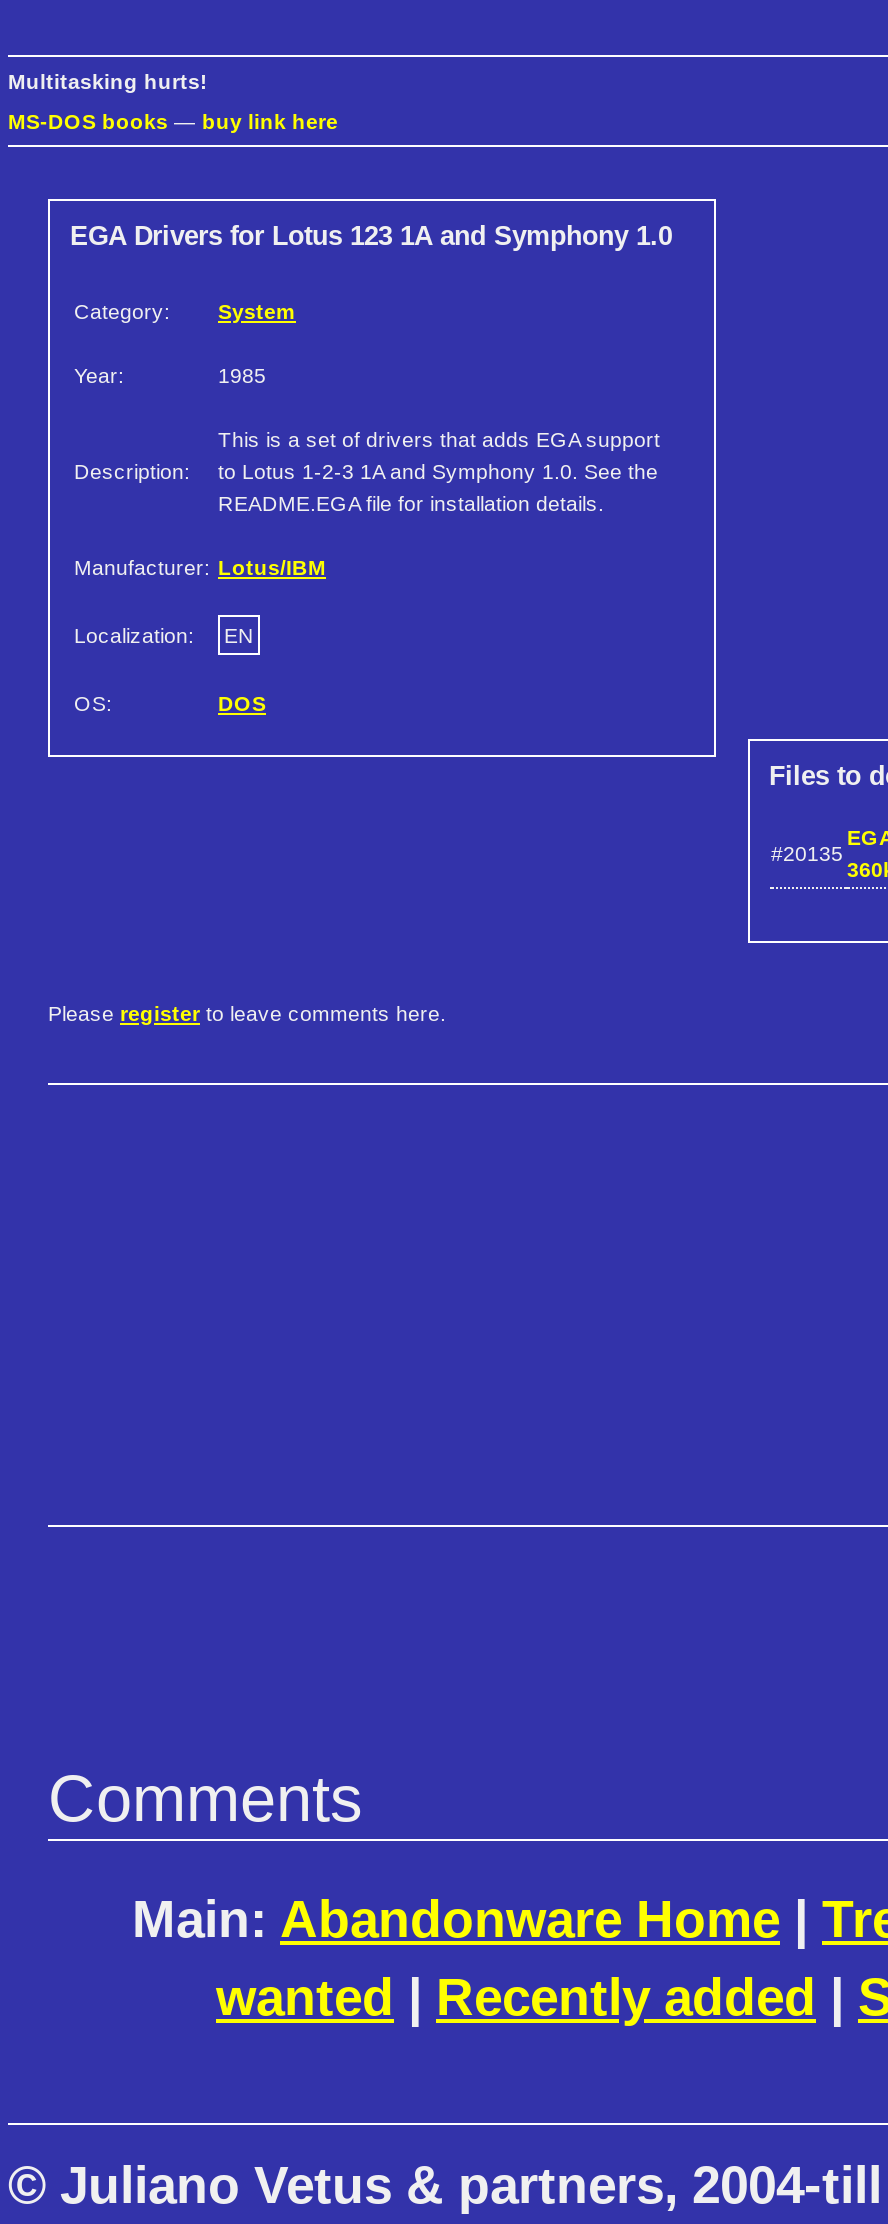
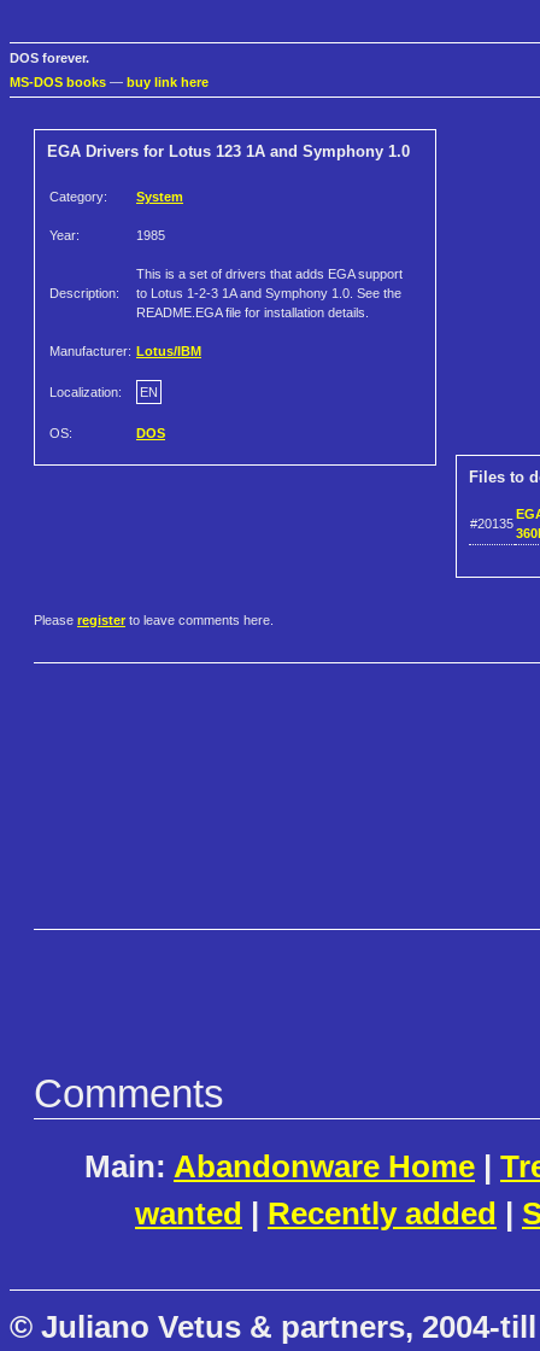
[8,69,208,93] Multitasking hurts! -> [10,51,89,65] DOS forever.

